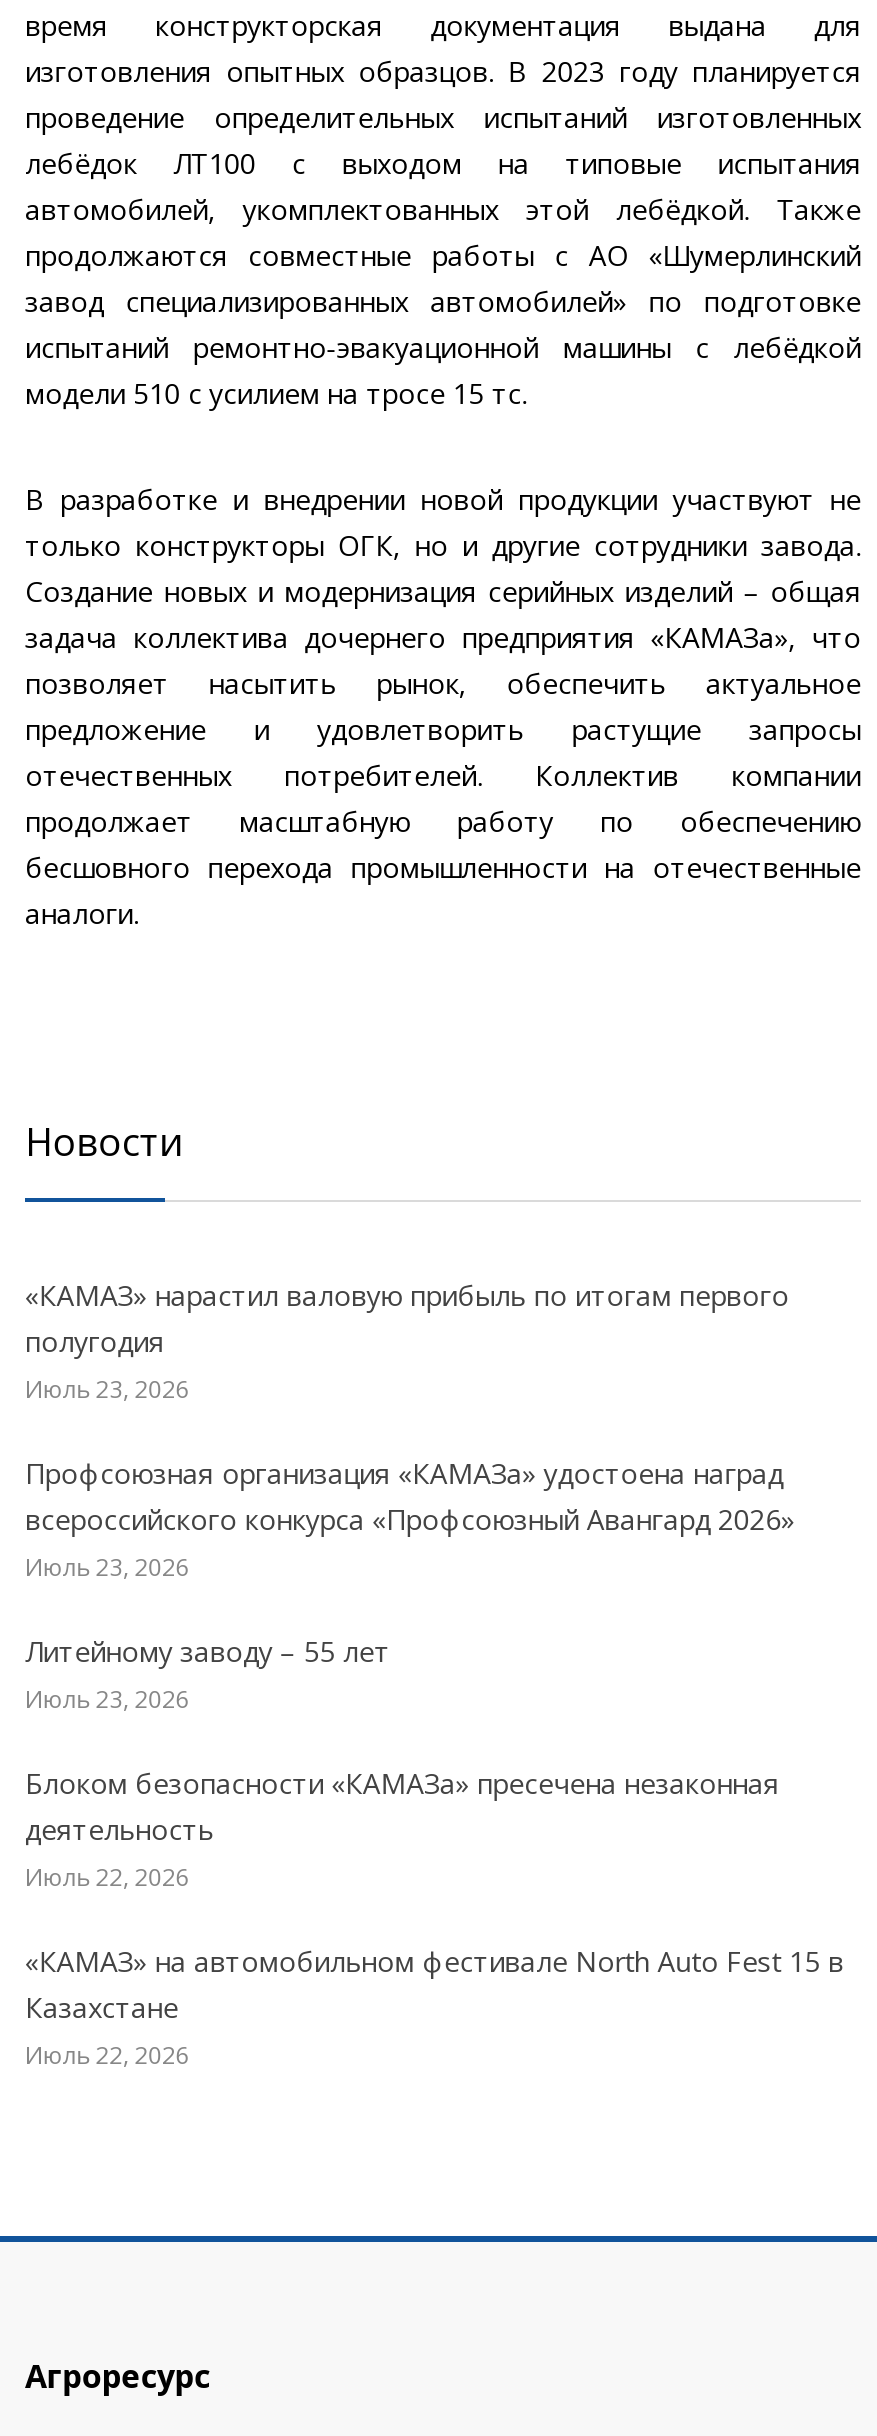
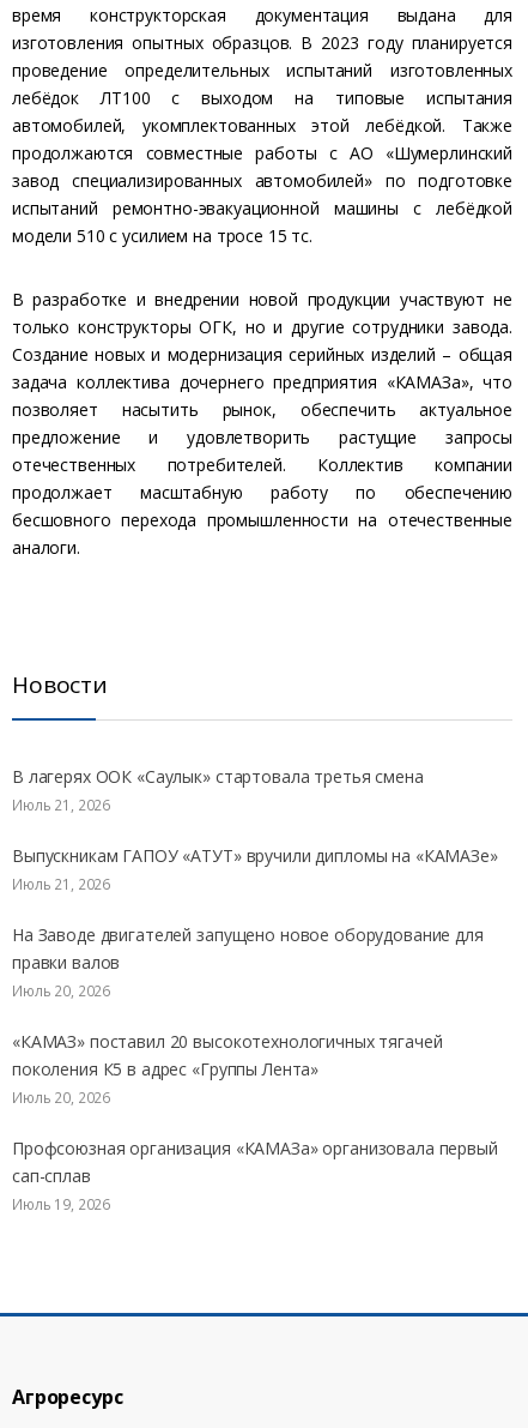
[25,1276,789,1406] «КАМАЗ» нарастил валовую прибыль по итогам первого | полугодия | Июль 23, 2026 -> [12,765,423,815] В лагерях ООК «Саулык» стартовала третья смена | Июль 21, 2026
[25,1454,795,1584] Профсоюзная организация «КАМАЗа» удостоена наград | всероссийского конкурса «Профсоюзный Авангард 2026» | Июль 23, 2026 -> [12,844,498,894] Выпускникам ГАПОУ «АТУТ» вручили дипломы на «КАМАЗе» | Июль 21, 2026
[25,1632,390,1716] Литейному заводу – 55 лет | Июль 23, 2026 -> [12,923,483,1001] На Заводе двигателей запущено новое оборудование для | правки валов | Июль 20, 2026
[25,1764,779,1894] Блоком безопасности «КАМАЗа» пресечена незаконная | деятельность | Июль 22, 2026 -> [12,1030,442,1108] «КАМАЗ» поставил 20 высокотехнологичных тягачей | поколения К5 в адрес «Группы Лента» | Июль 20, 2026
[25,1942,844,2072] «КАМАЗ» на автомобильном фестивале North Auto Fest 15 в | Казахстане | Июль 22, 2026 -> [12,1136,498,1214] Профсоюзная организация «КАМАЗа» организовала первый | сап-сплав | Июль 19, 2026

